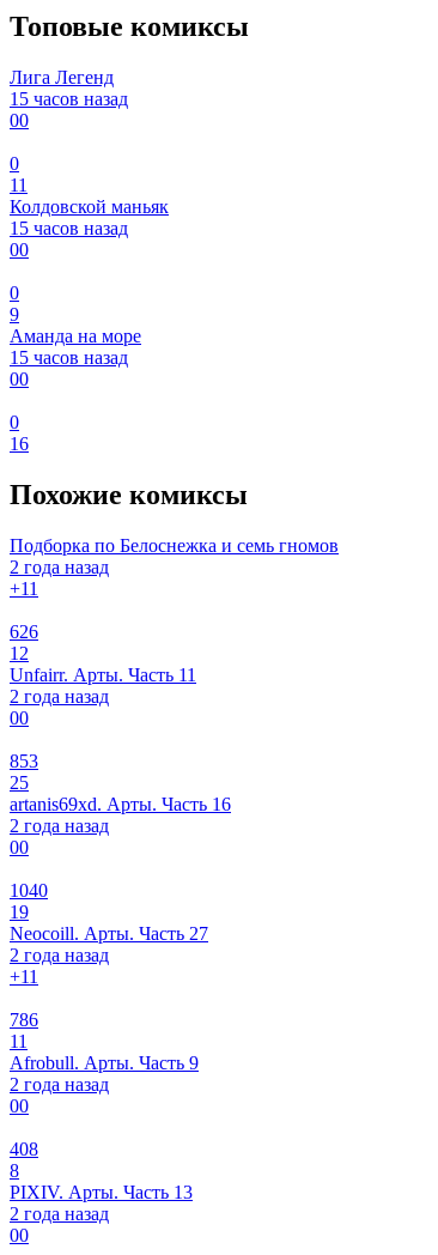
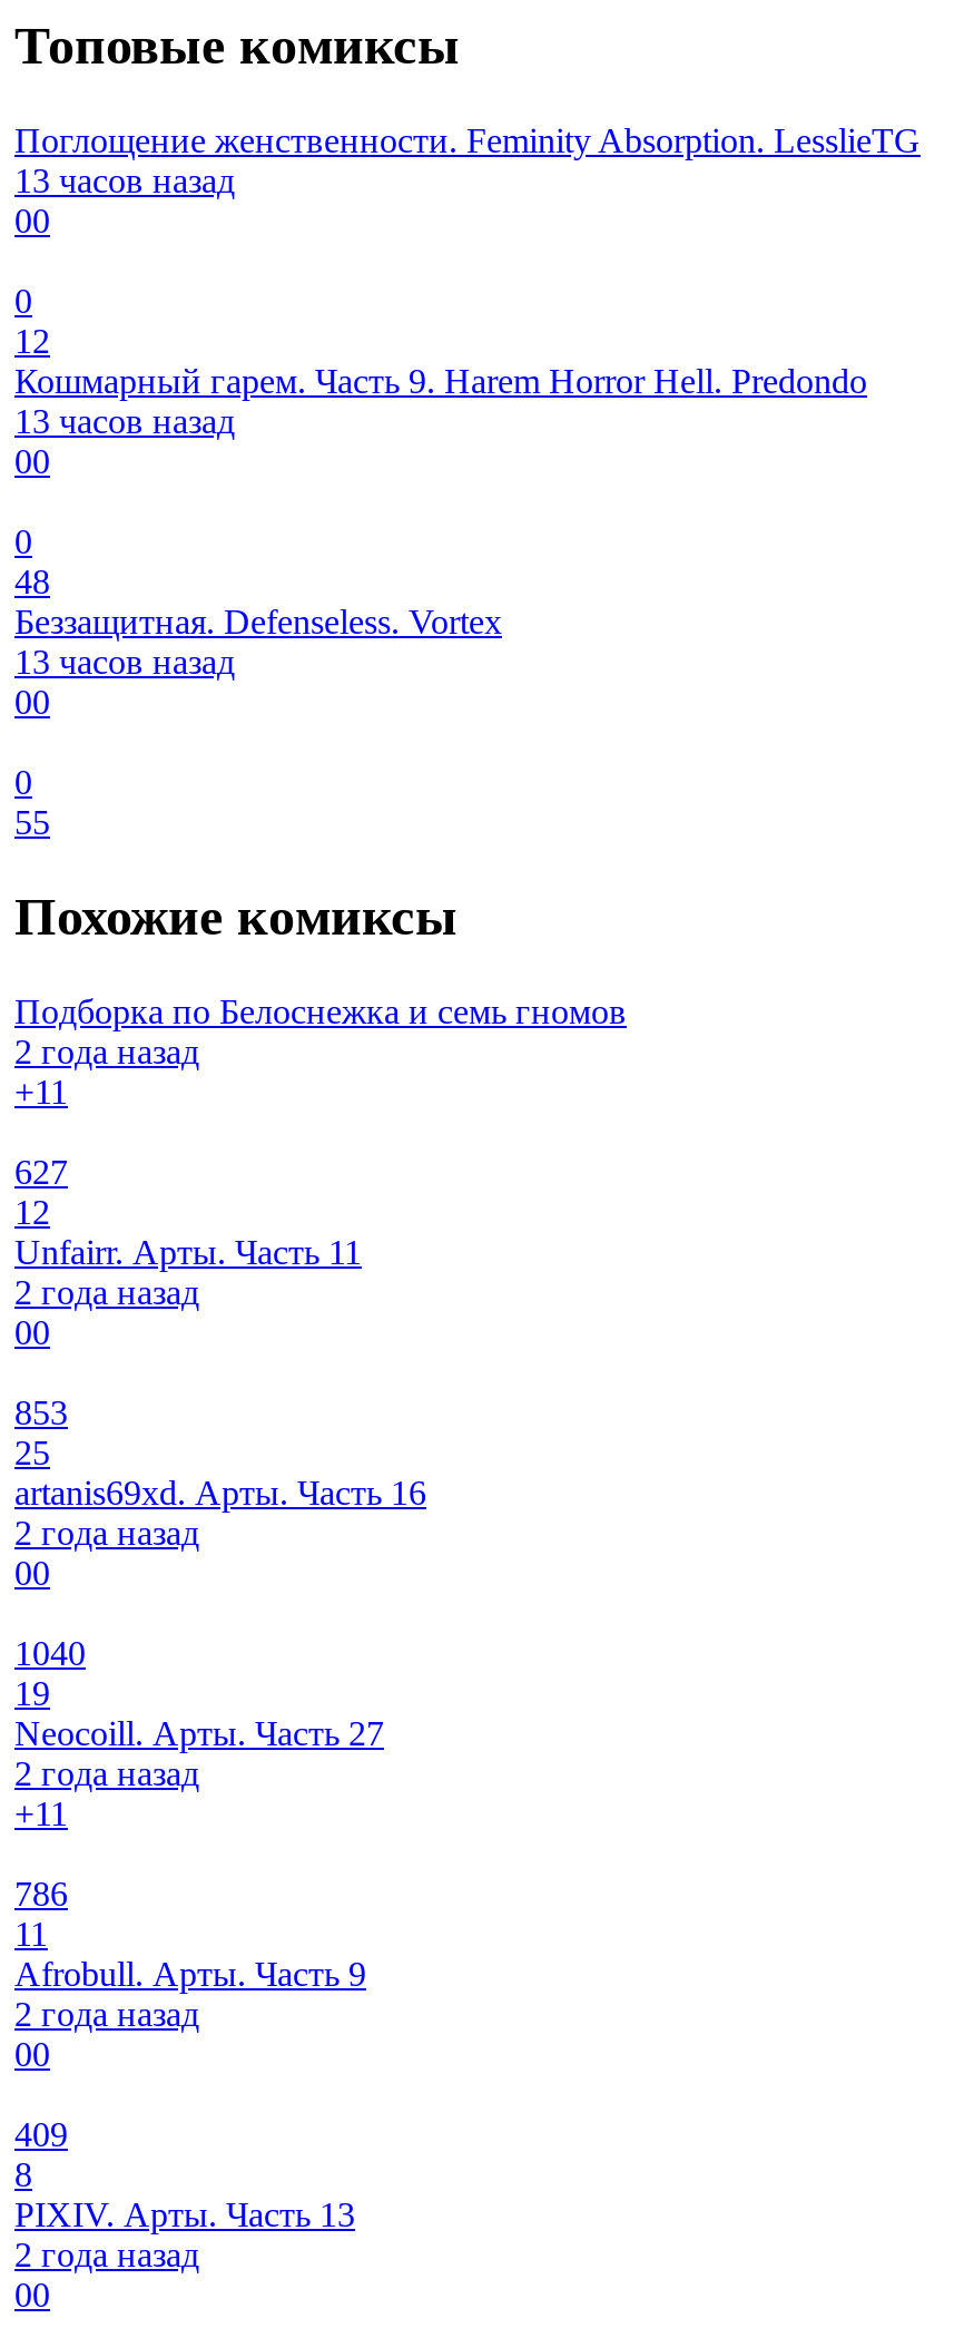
[10,67,128,109] Лига Легенд | 15 часов назад -> [14,122,921,200] Поглощение женственности. Feminity Absorption. LesslieTG | 13 часов назад
[10,175,169,238] 11 | Колдовской маньяк | 15 часов назад -> [14,322,867,440] 12 | Кошмарный гарем. Часть 9. Harem Horror Hell. Predondo | 13 часов назад
[10,304,141,368] 9 | Аманда на море | 15 часов назад -> [14,563,502,681] 48 | Беззащитная. Defenseless. Vortex | 13 часов назад
[10,434,29,454] 16 -> [14,803,50,841] 55
[10,621,38,642] 626 -> [14,1153,68,1191] 627
[10,1139,38,1159] 408 -> [14,2115,68,2153] 409

